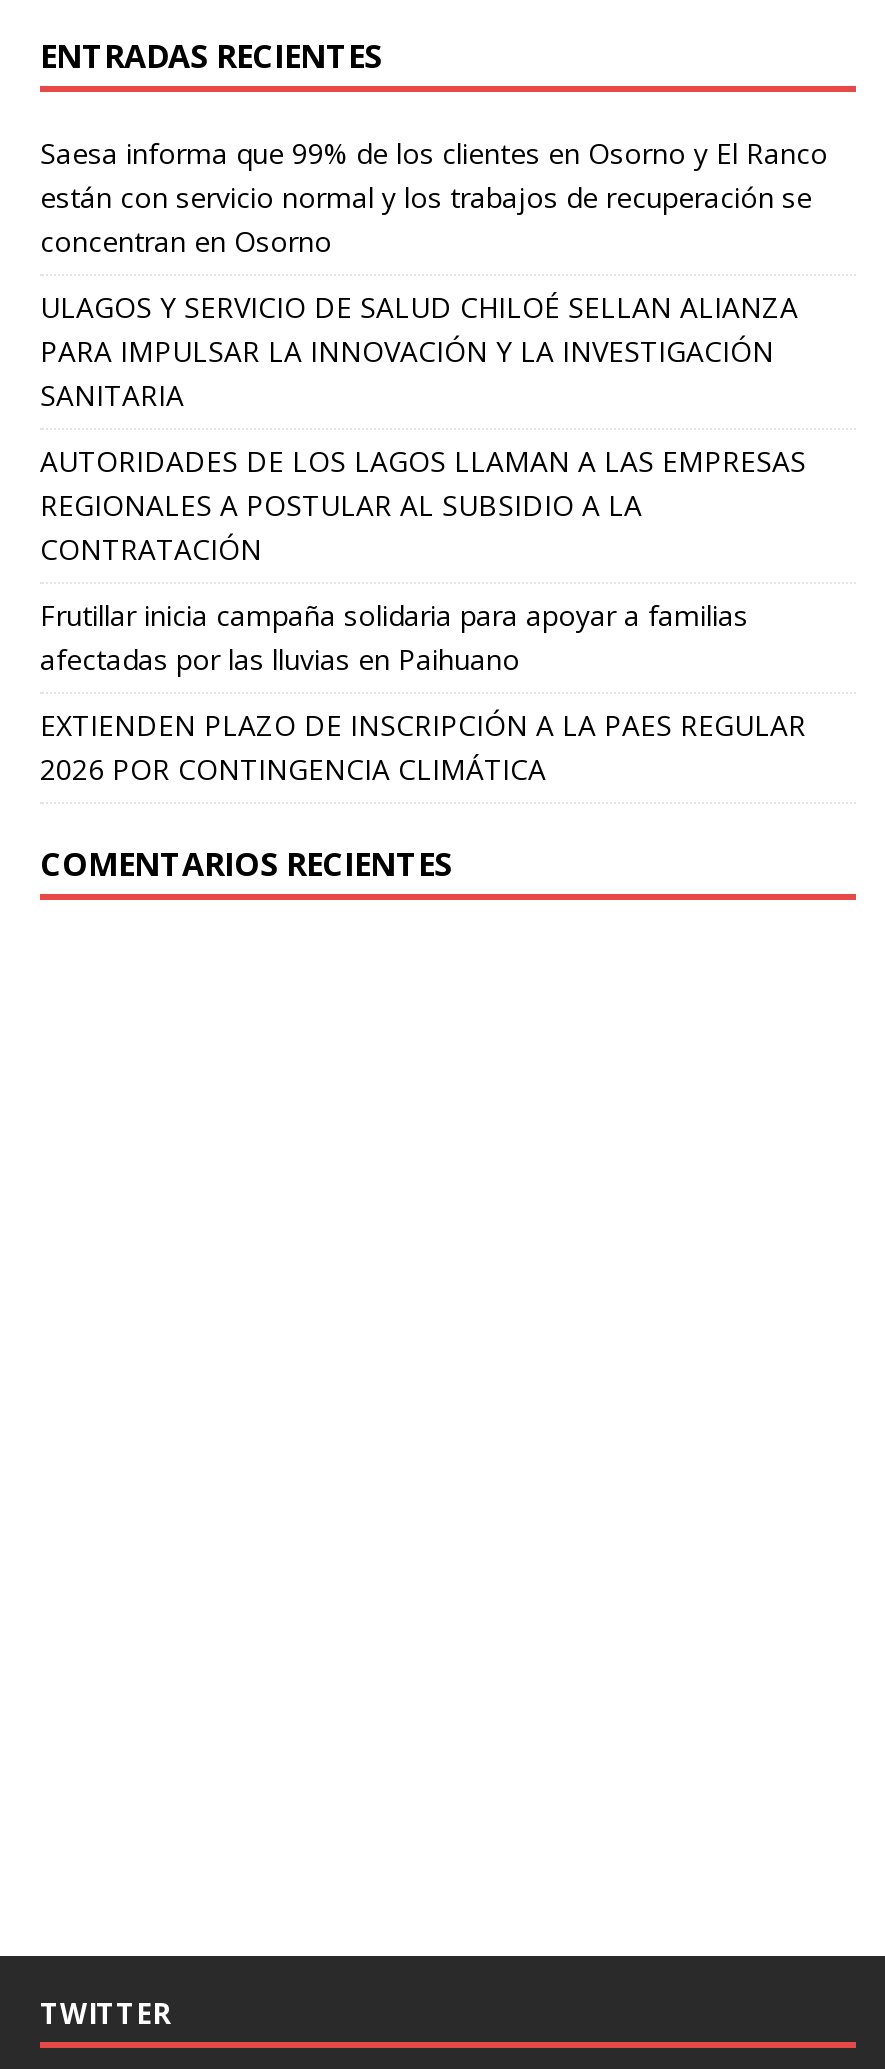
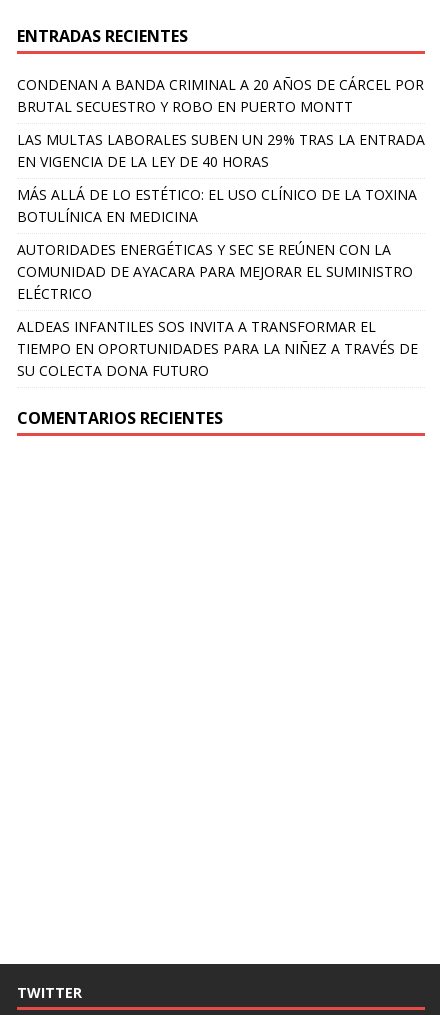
[40,134,828,260] Saesa informa que 99% de los clientes en Osorno y El Ranco | están con servicio normal y los trabajos de recuperación se | concentran en Osorno -> [17,75,424,116] CONDENAN A BANDA CRIMINAL A 20 AÑOS DE CÁRCEL POR | BRUTAL SECUESTRO Y ROBO EN PUERTO MONTT
[40,288,798,414] ULAGOS Y SERVICIO DE SALUD CHILOÉ SELLAN ALIANZA | PARA IMPULSAR LA INNOVACIÓN Y LA INVESTIGACIÓN | SANITARIA -> [17,130,425,171] LAS MULTAS LABORALES SUBEN UN 29% TRAS LA ENTRADA | EN VIGENCIA DE LA LEY DE 40 HORAS
[40,442,806,568] AUTORIDADES DE LOS LAGOS LLAMAN A LAS EMPRESAS | REGIONALES A POSTULAR AL SUBSIDIO A LA | CONTRATACIÓN -> [17,185,417,226] MÁS ALLÁ DE LO ESTÉTICO: EL USO CLÍNICO DE LA TOXINA | BOTULÍNICA EN MEDICINA
[40,596,748,678] Frutillar inicia campaña solidaria para apoyar a familias | afectadas por las lluvias en Paihuano -> [17,240,413,303] AUTORIDADES ENERGÉTICAS Y SEC SE REÚNEN CON LA | COMUNIDAD DE AYACARA PARA MEJORAR EL SUMINISTRO | ELÉCTRICO
[40,706,806,788] EXTIENDEN PLAZO DE INSCRIPCIÓN A LA PAES REGULAR | 2026 POR CONTINGENCIA CLIMÁTICA -> [17,317,418,380] ALDEAS INFANTILES SOS INVITA A TRANSFORMAR EL | TIEMPO EN OPORTUNIDADES PARA LA NIÑEZ A TRAVÉS DE | SU COLECTA DONA FUTURO

